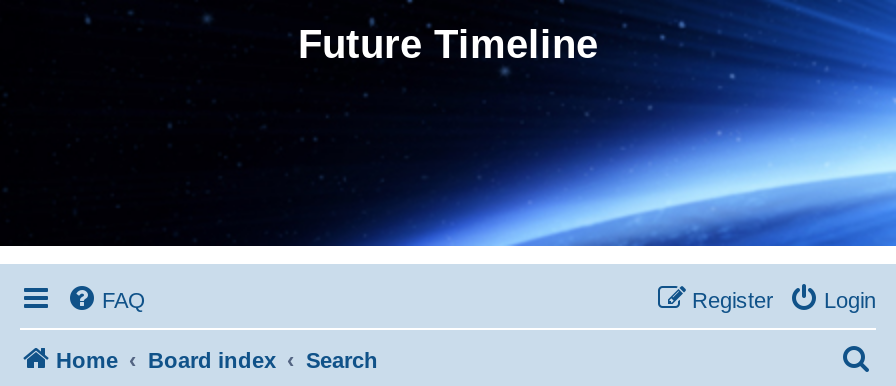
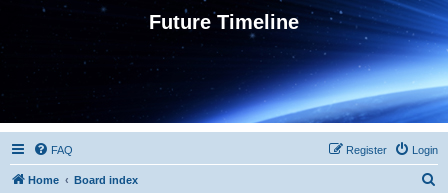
[306,348,378,372] Search -> none

